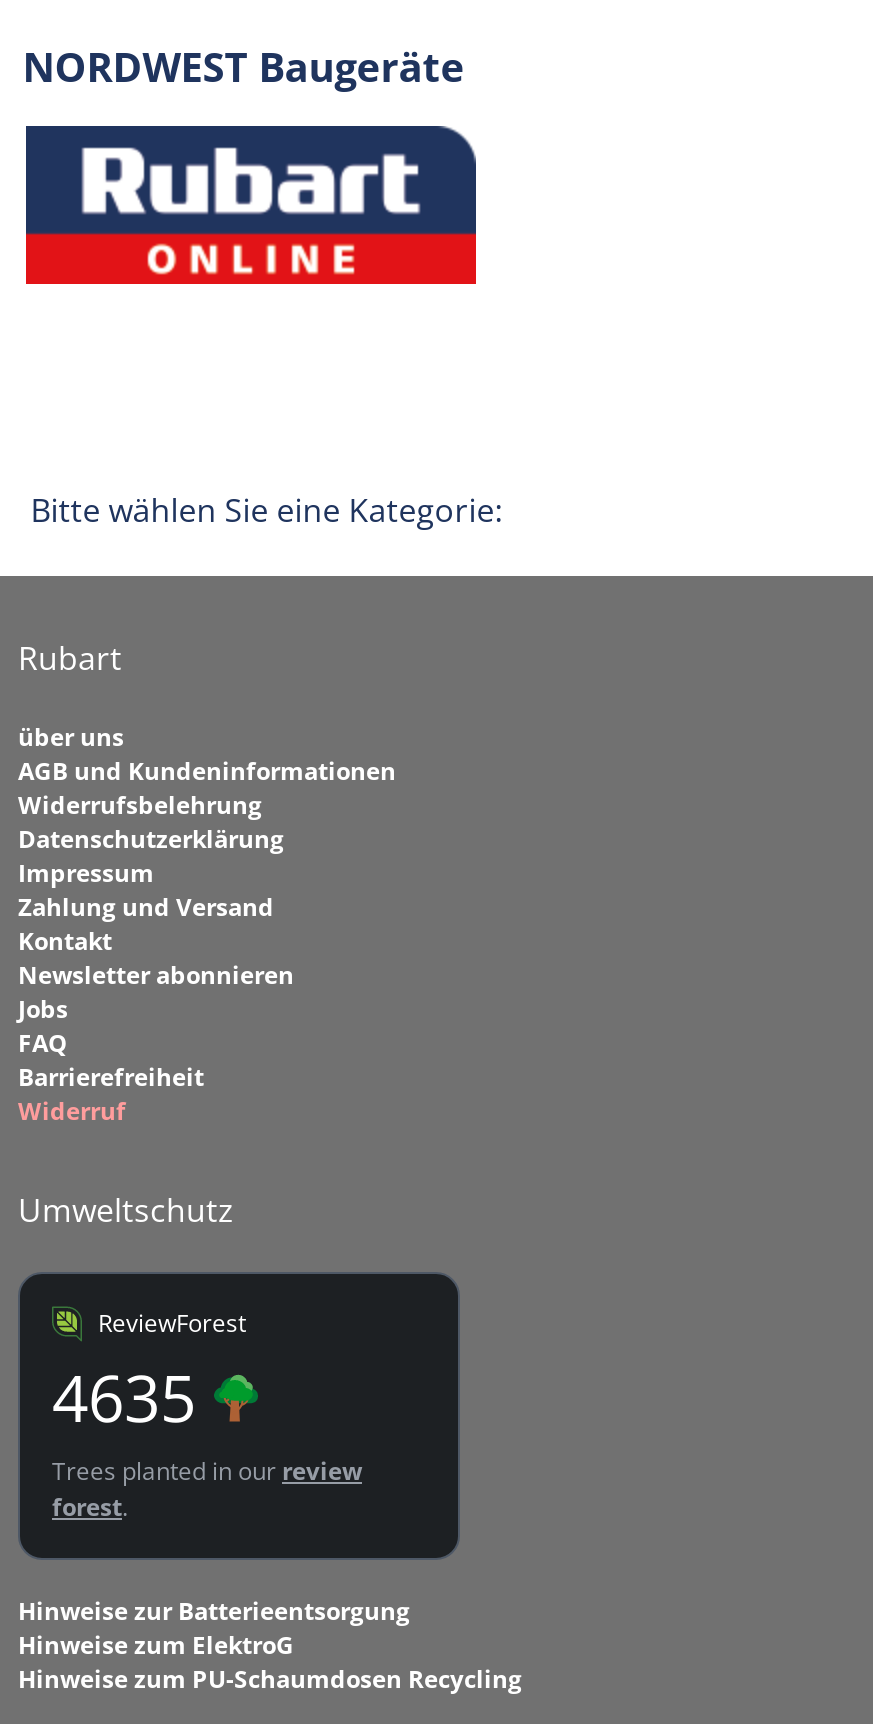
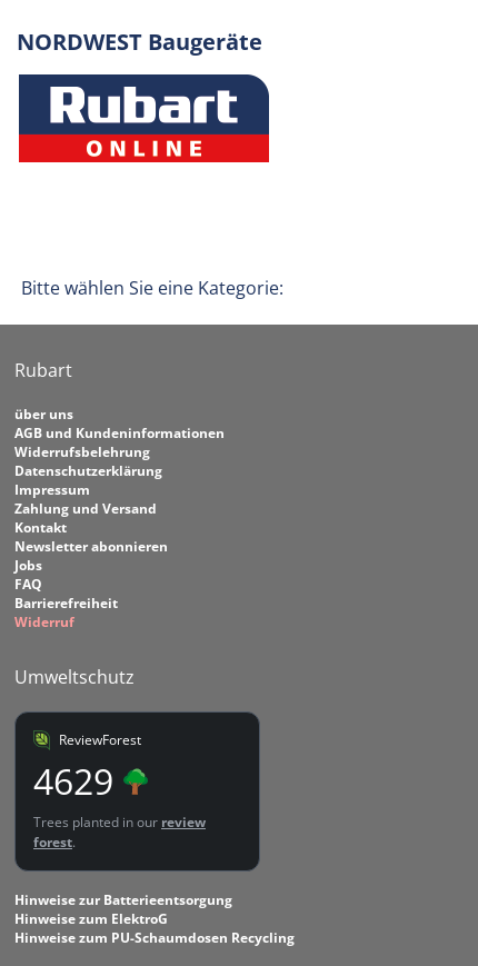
[52,1354,196,1440] 4635 -> [33,757,113,805] 4629

